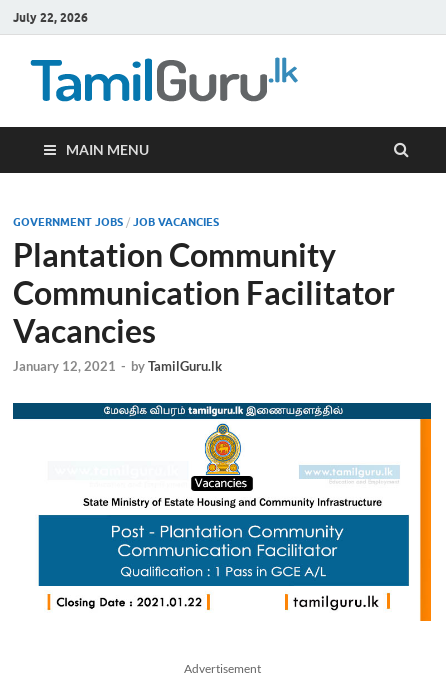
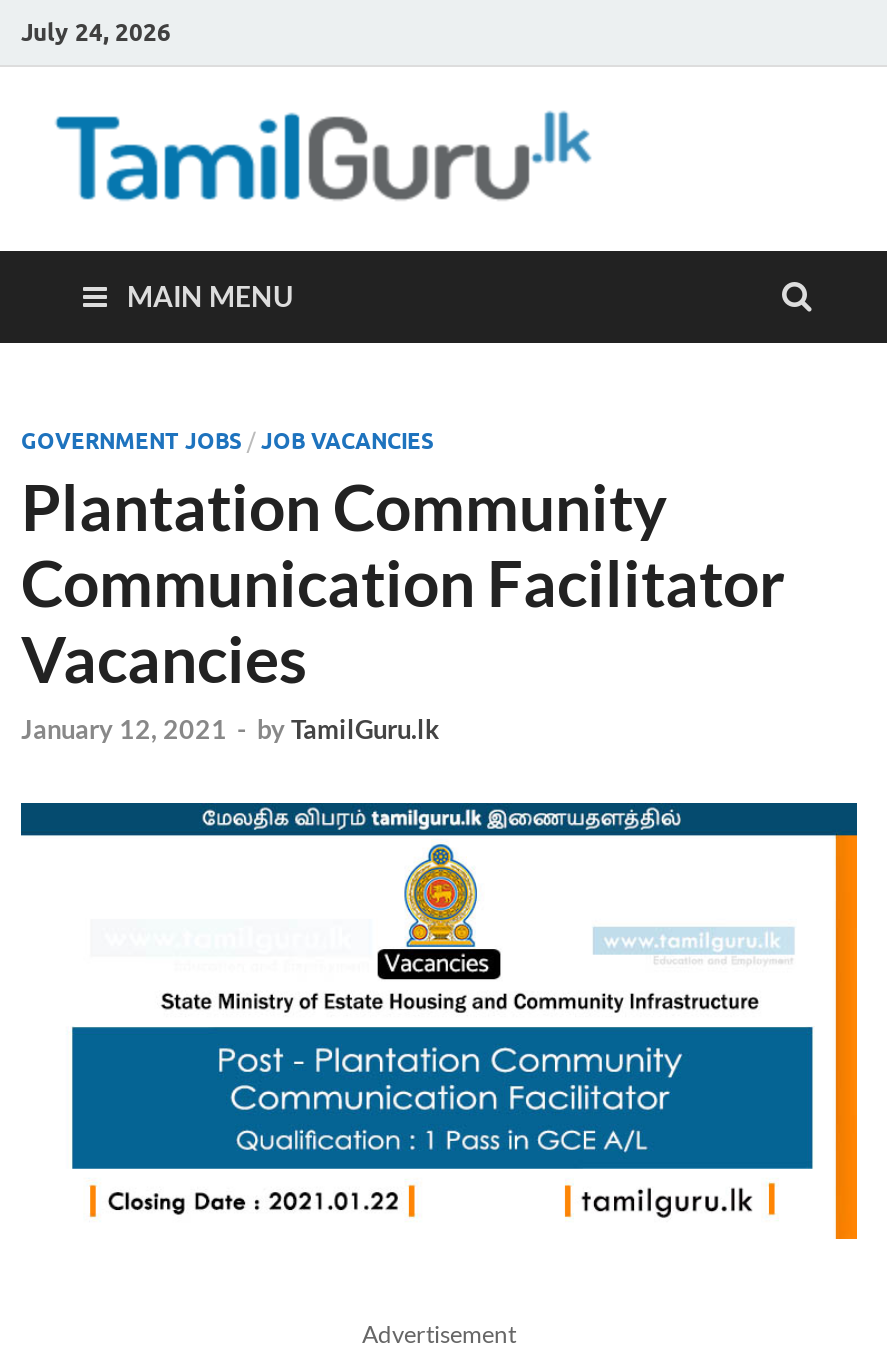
[13,9,88,24] July 22, 2026 -> [21,16,171,46] July 24, 2026

